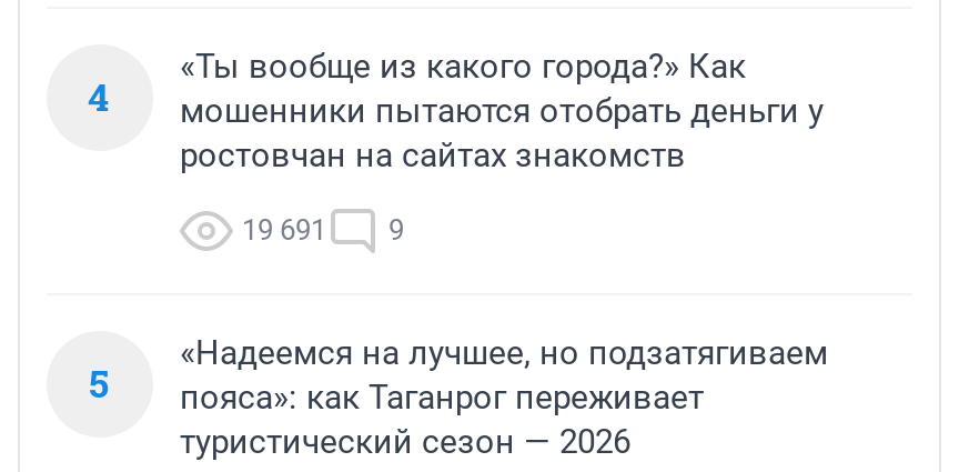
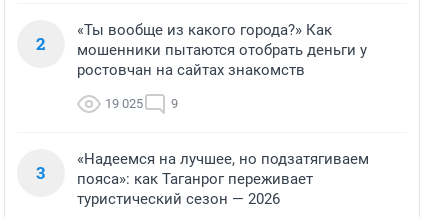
[88,70,824,130] 4 мошенники пытаются отобрать деньги у -> [36,32,367,59] 2 мошенники пытаются отобрать деньги у
[242,213,404,246] 19 691 9 -> [105,96,178,111] 19 025 9
[89,357,704,417] 5 пояса»: как Таганрог переживает -> [36,161,313,188] 3 пояса»: как Таганрог переживает

